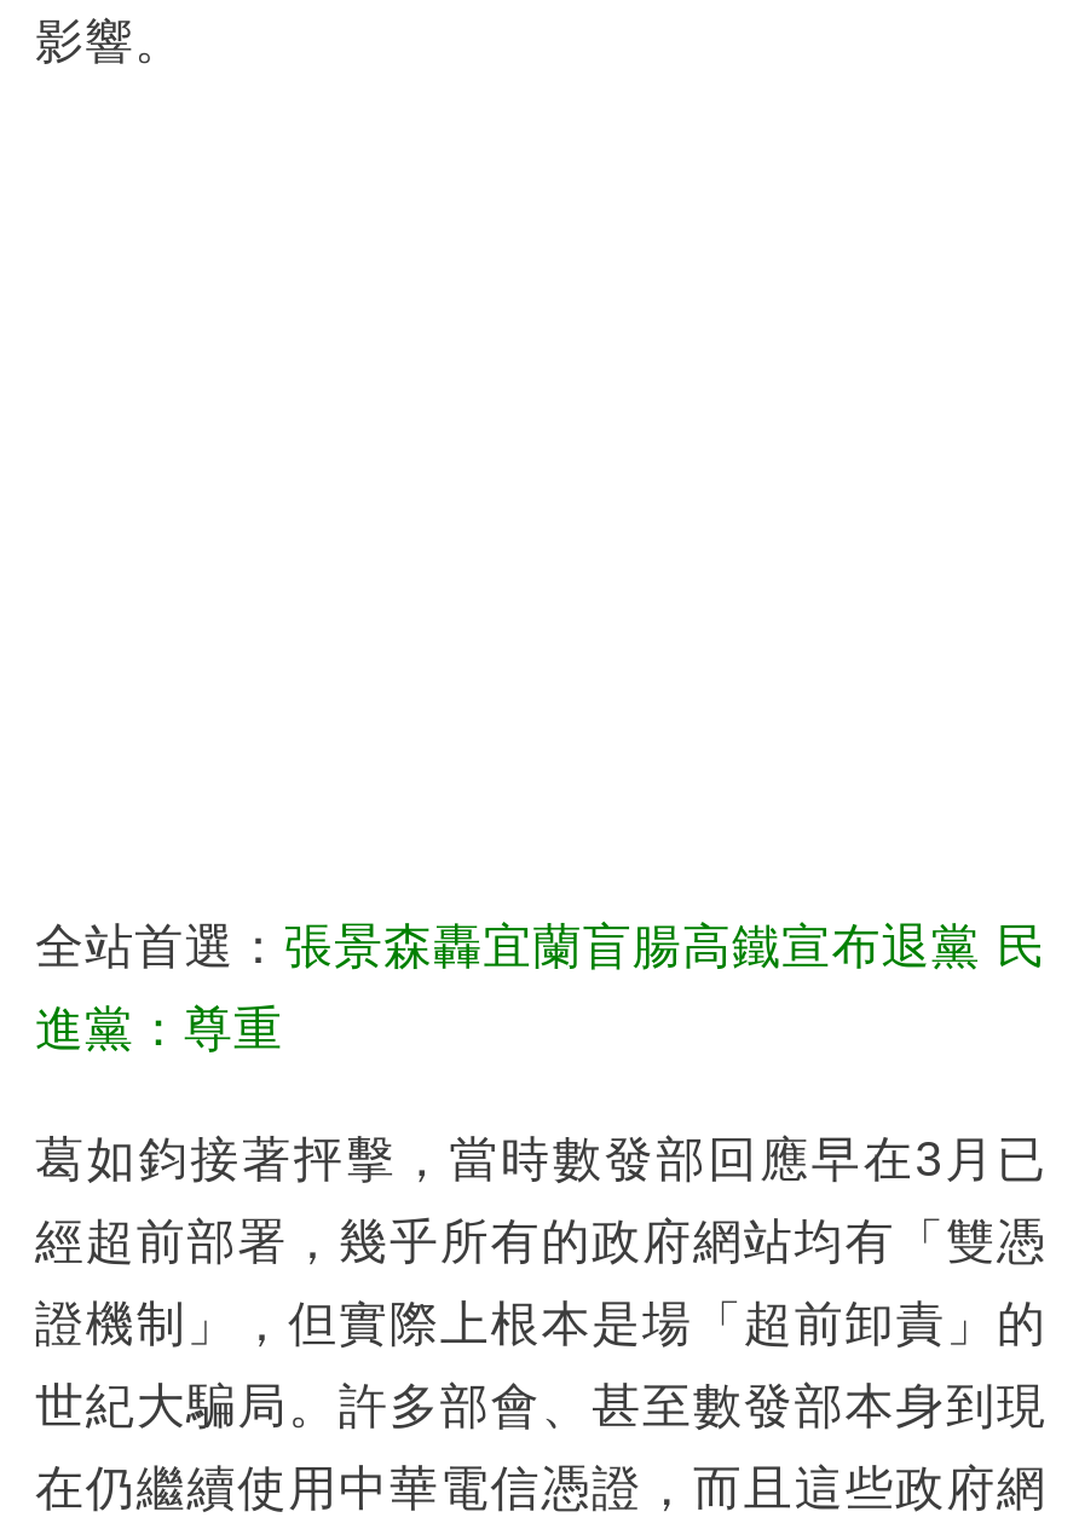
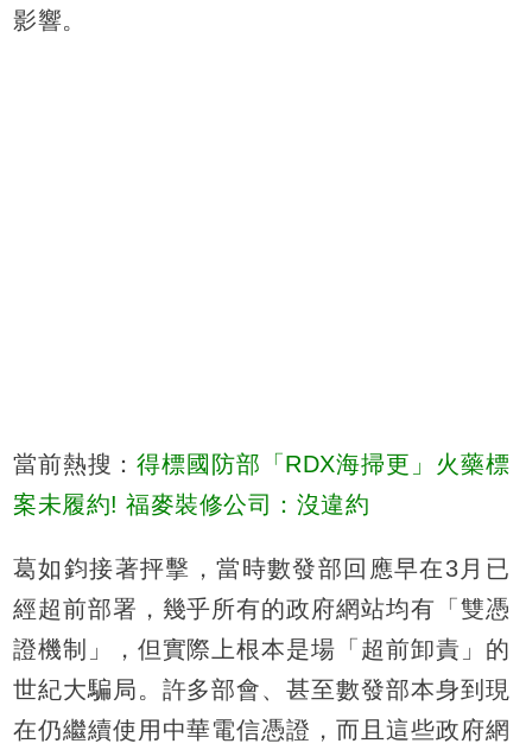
[35,919,1046,972] 全站首選：張景森轟宜蘭盲腸高鐵宣布退黨 民 -> [13,451,509,477] 當前熱搜：得標國防部「RDX海掃更」火藥標
[35,1001,283,1054] 進黨：尊重 -> [13,491,369,517] 案未履約! 福麥裝修公司：沒違約

